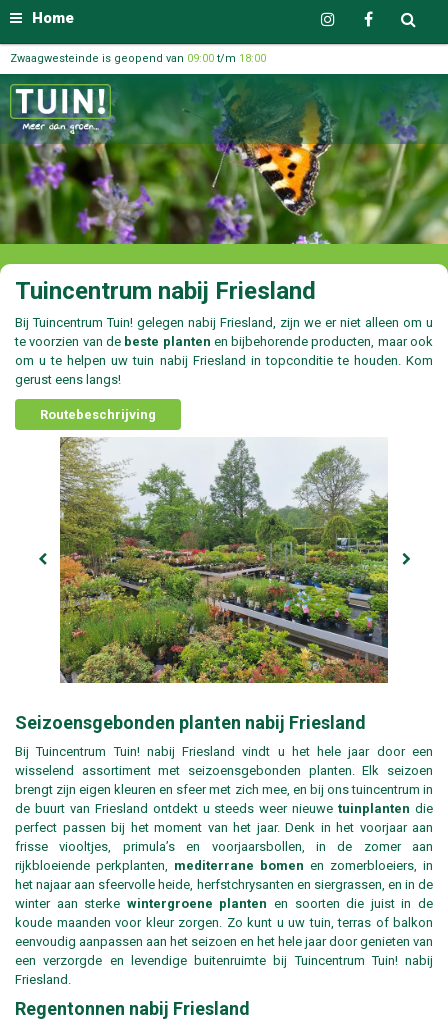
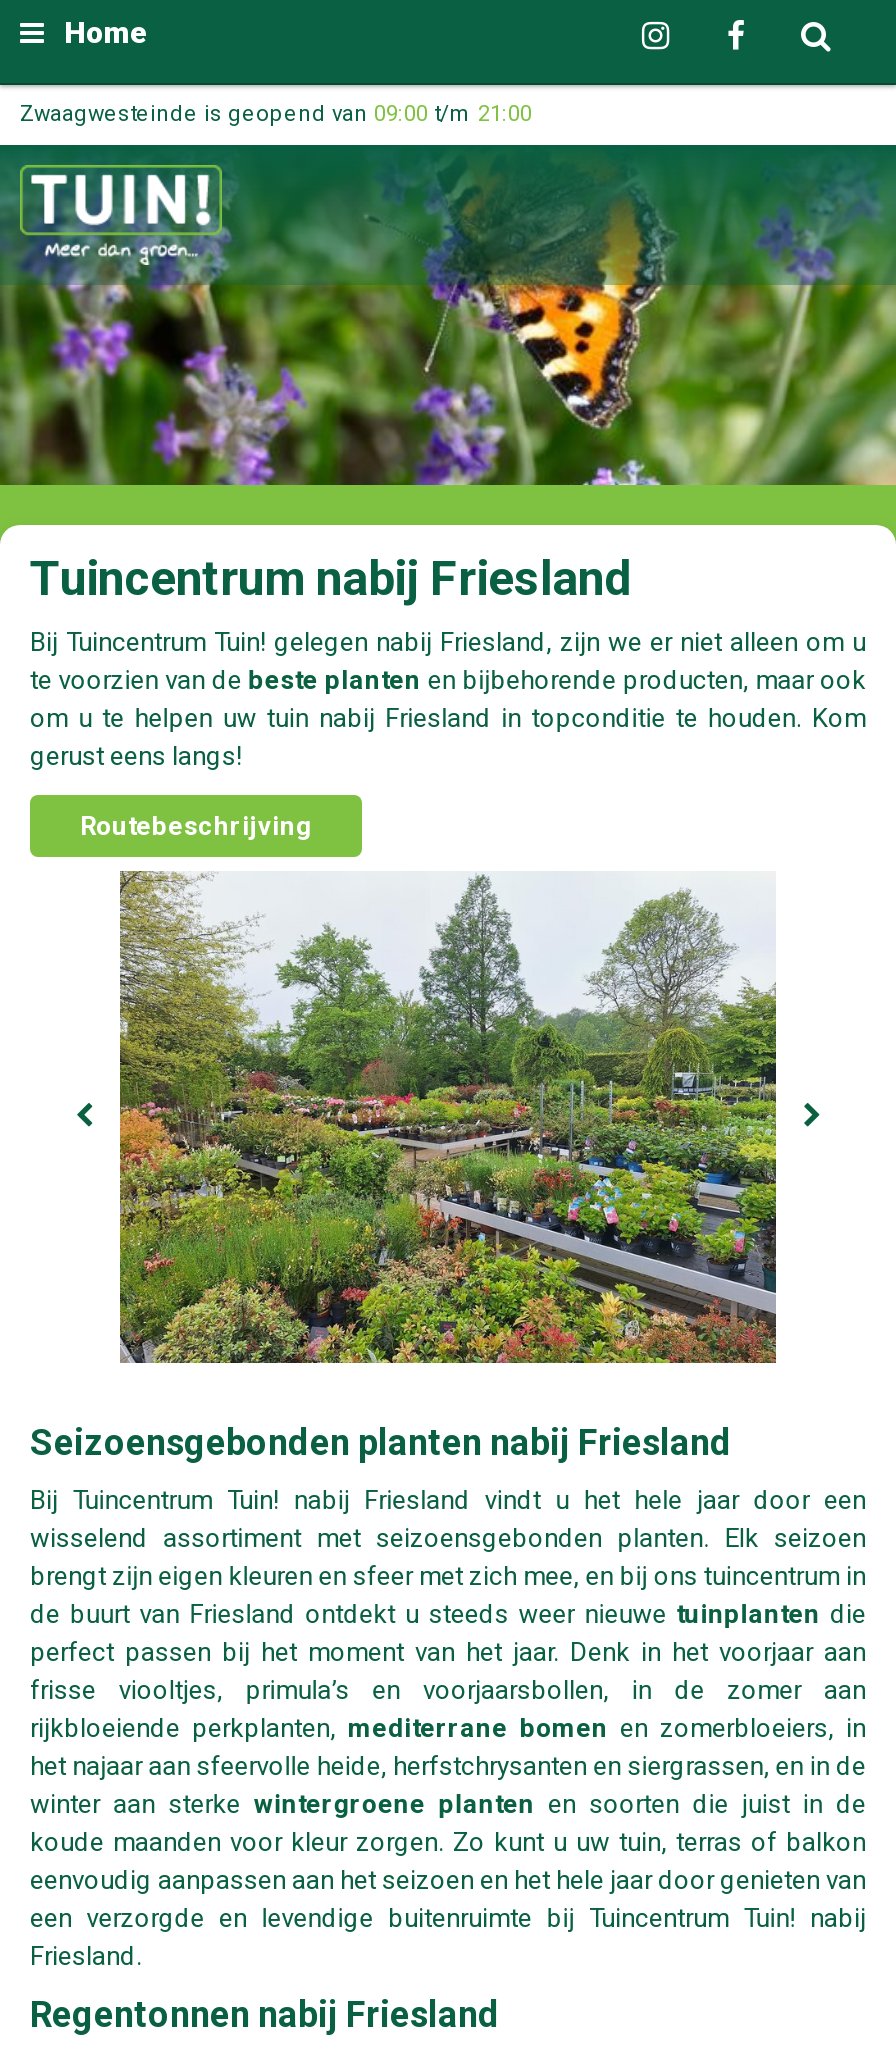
[10,52,266,65] Zwaagwesteinde is geopend van 09:00 t/m 18:00 -> [20,101,532,127] Zwaagwesteinde is geopend van 09:00 t/m 21:00

